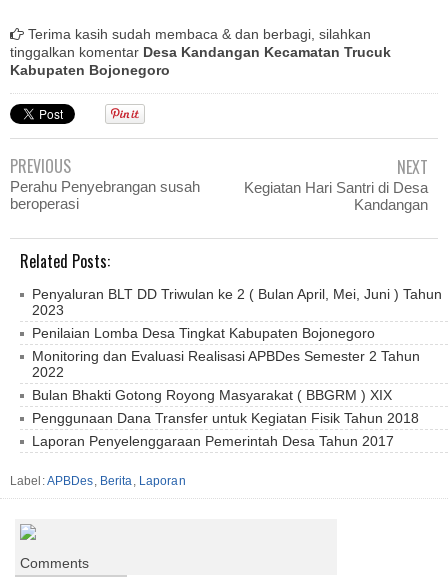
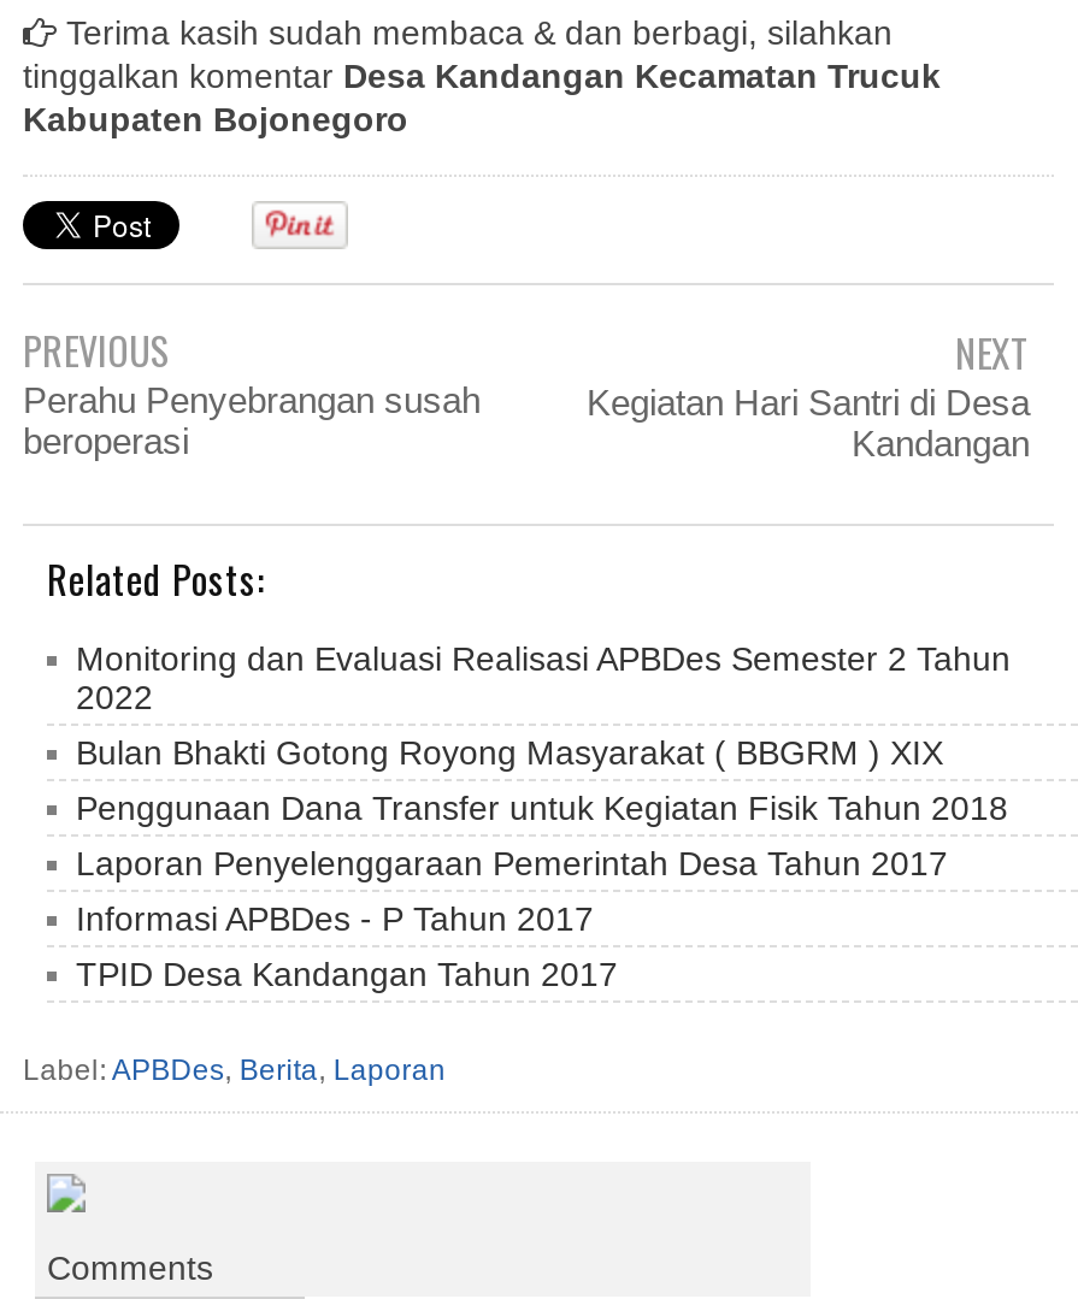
[32,286,442,341] Penyaluran BLT DD Triwulan ke 2 ( Bulan April, Mei, Juni ) Tahun | 2023 | Penilaian Lomba Desa Tingkat Kabupaten Bojonegoro -> none
moved [32,348,420,449] -> [76,638,1011,881]: Monitoring dan Evaluasi Realisasi APBDes Semester 2 Tahun | 2022 | Bulan Bhakti Gotong Royong Masyarakat ( BBGRM ) XIX | Penggunaan Dana Transfer untuk Kegiatan Fisik Tahun 2018 | Laporan Penyelenggaraan Pemerintah Desa Tahun 2017
none -> [76,898,618,992] Informasi APBDes - P Tahun 2017 | TPID Desa Kandangan Tahun 2017

